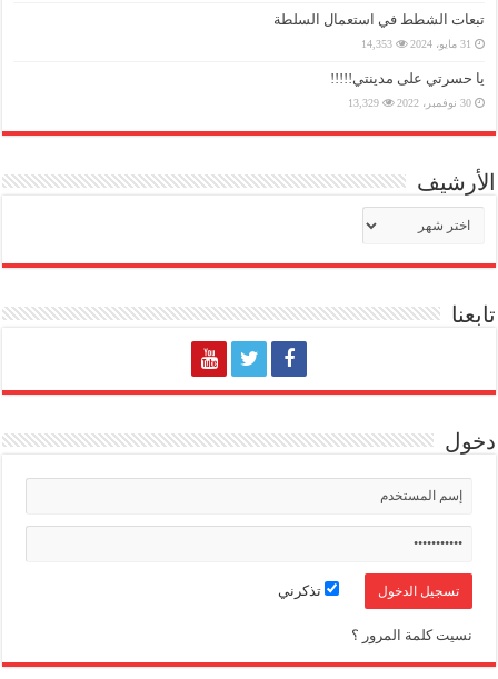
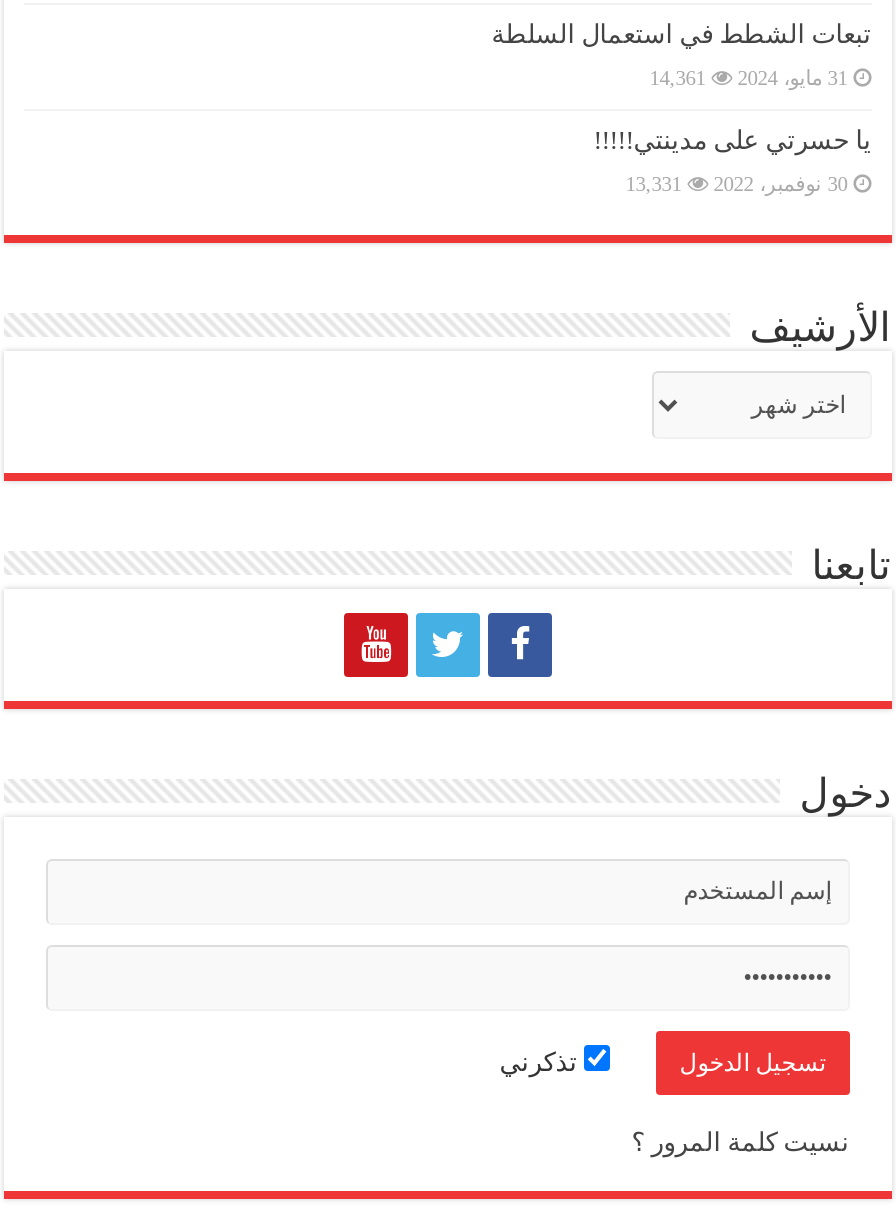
[361,37,392,50] 14,353 -> [650,66,706,88] 14,361
[348,96,379,108] 13,329 -> [626,172,682,194] 13,331

